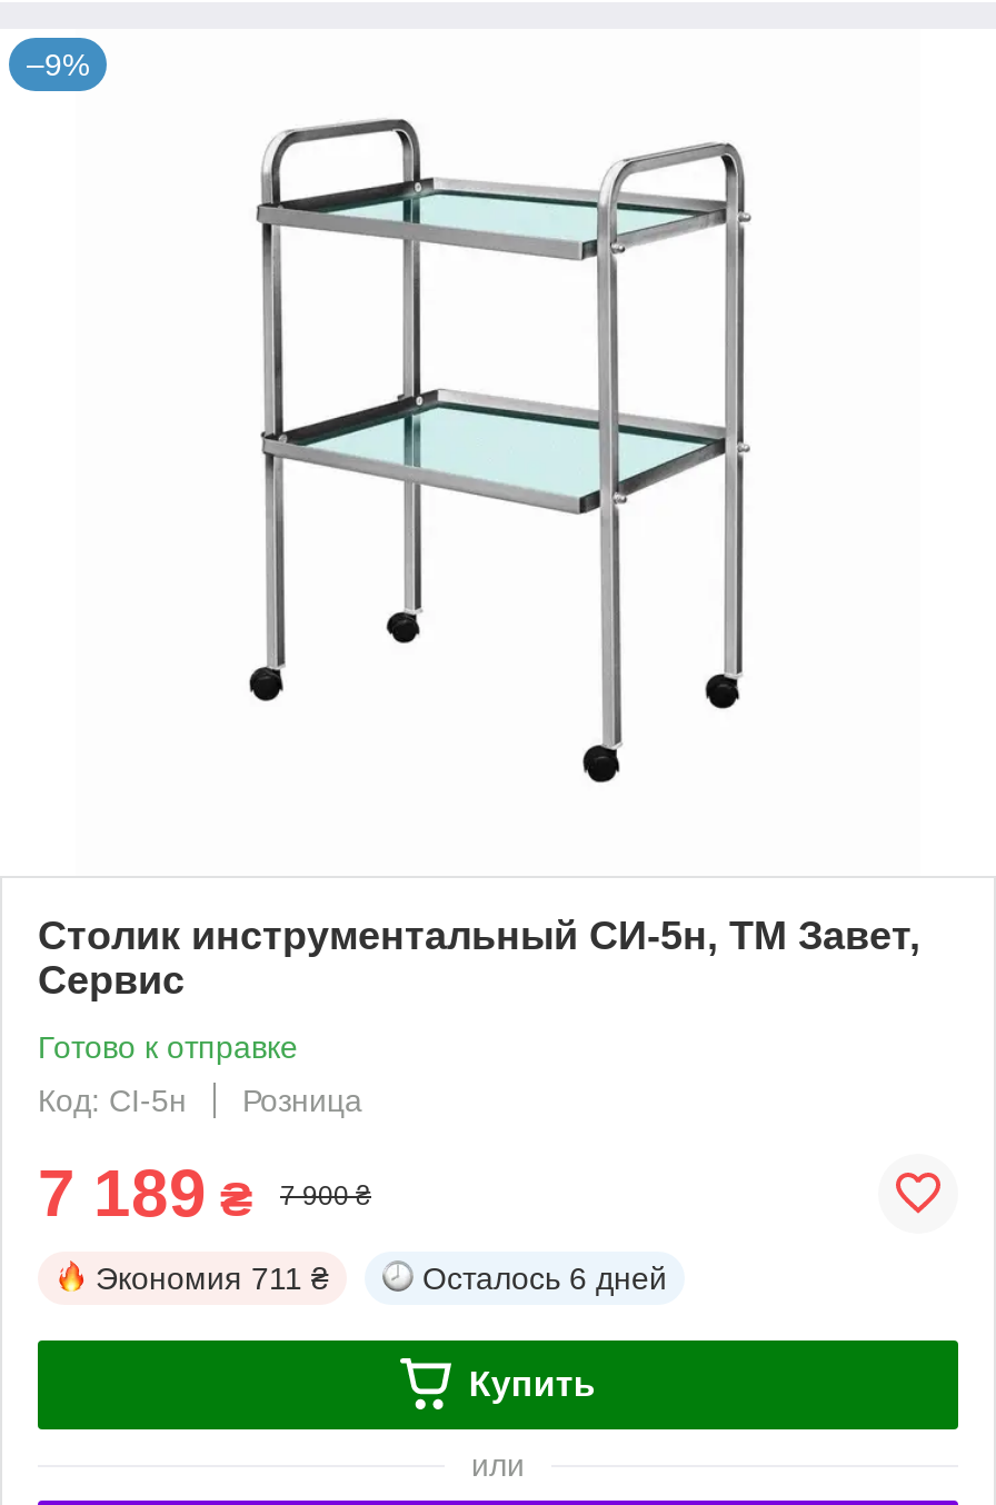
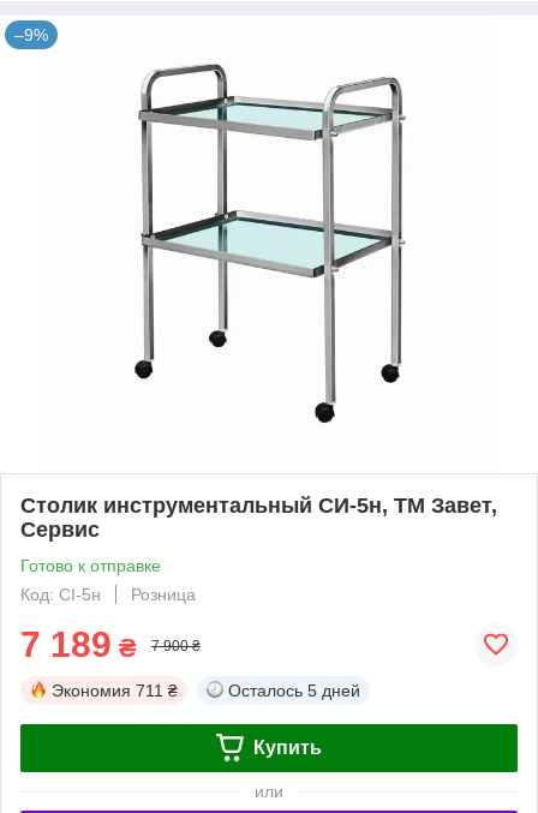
[422,1260,667,1296] Осталось 6 дней -> [228,681,360,700] Осталось 5 дней

